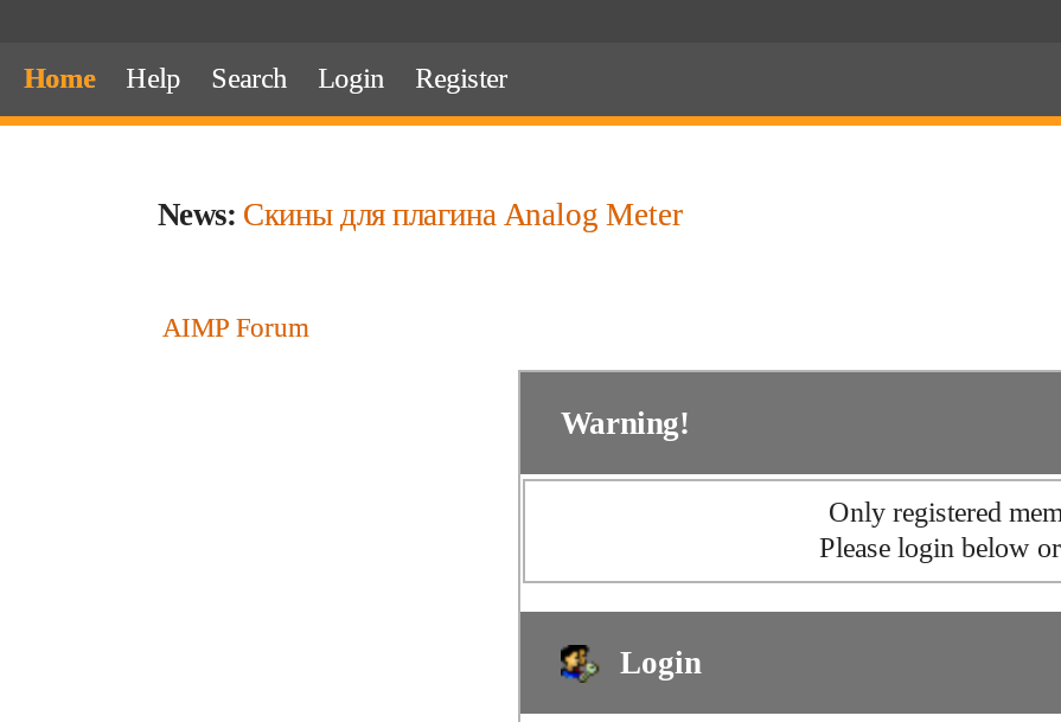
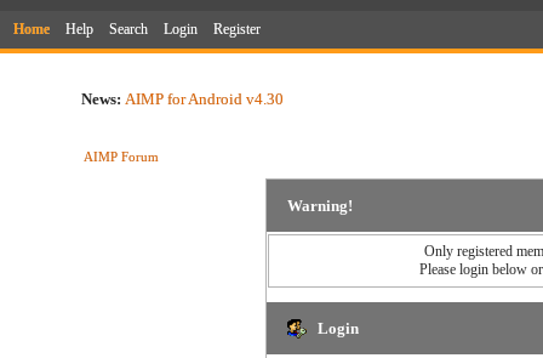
[158,197,682,232] News: Скины для плагина Analog Meter -> [81,90,284,108] News: AIMP for Android v4.30

